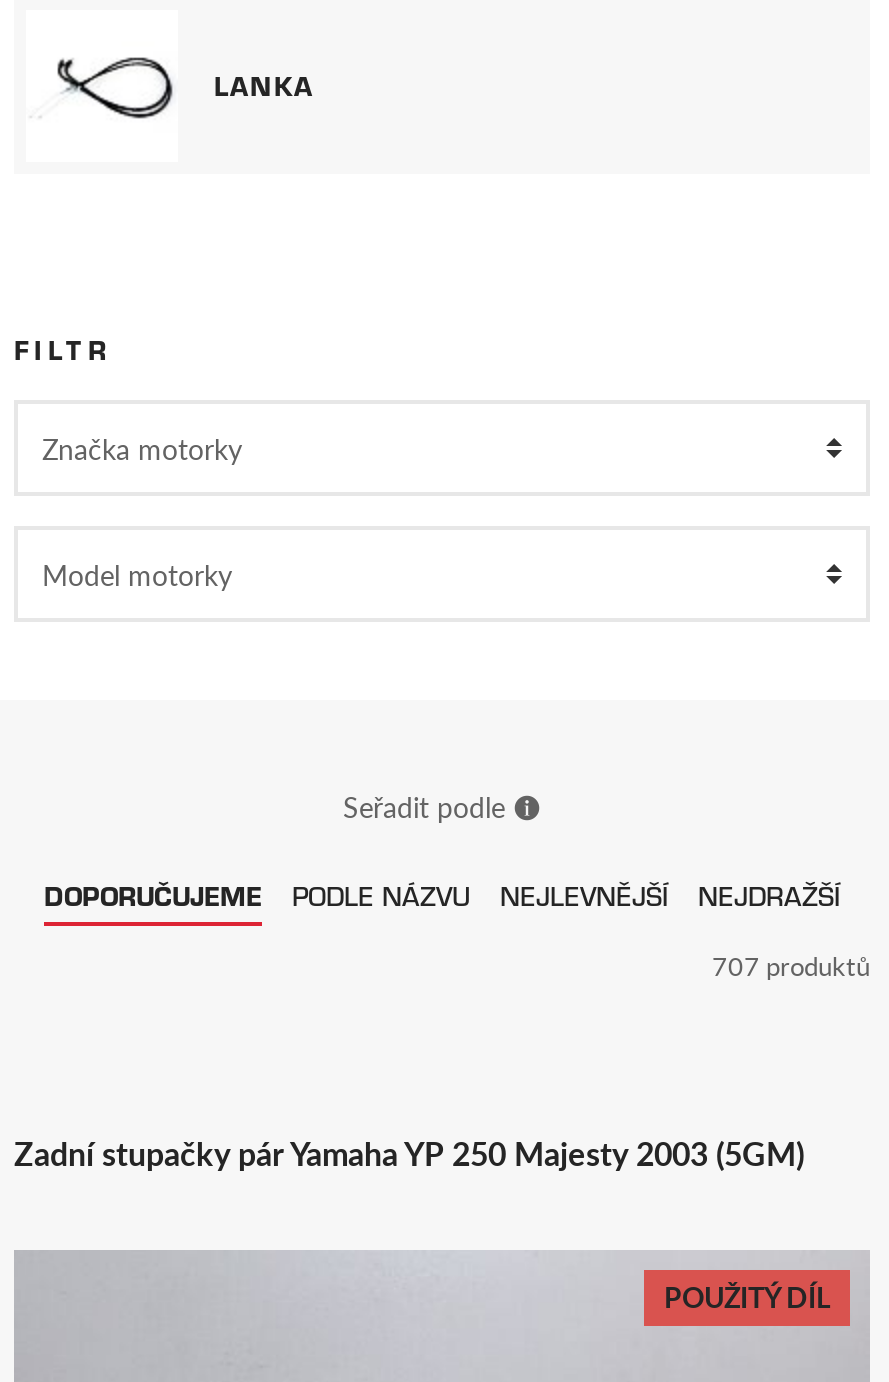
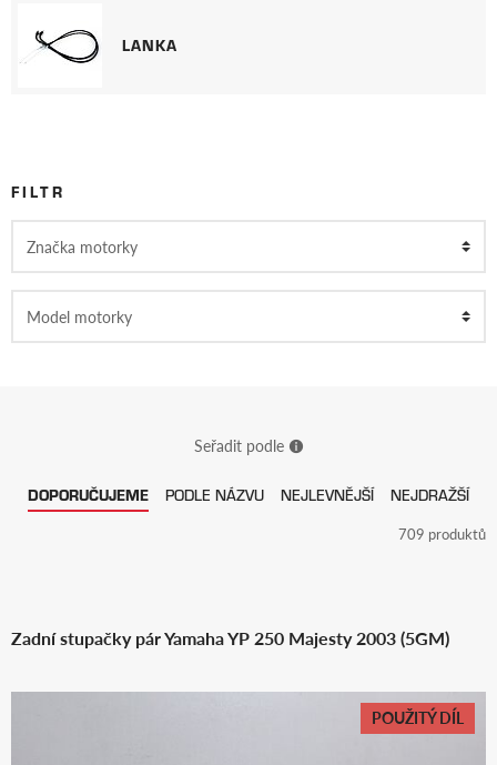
[712,946,870,984] 707 produktů -> [398,523,486,544] 709 produktů

